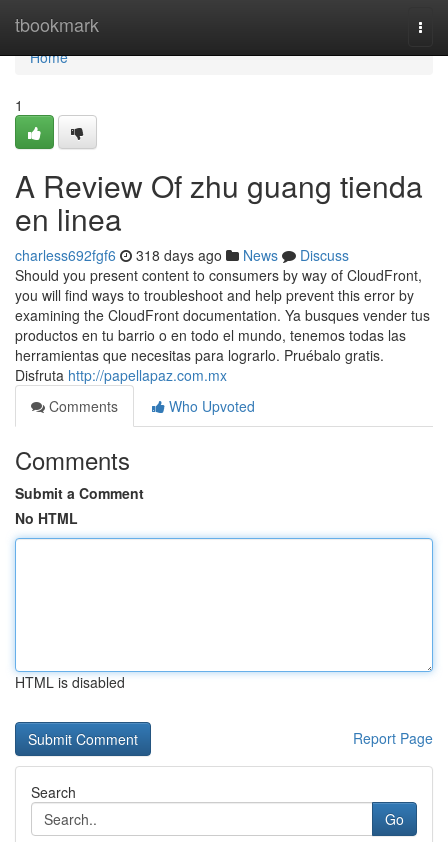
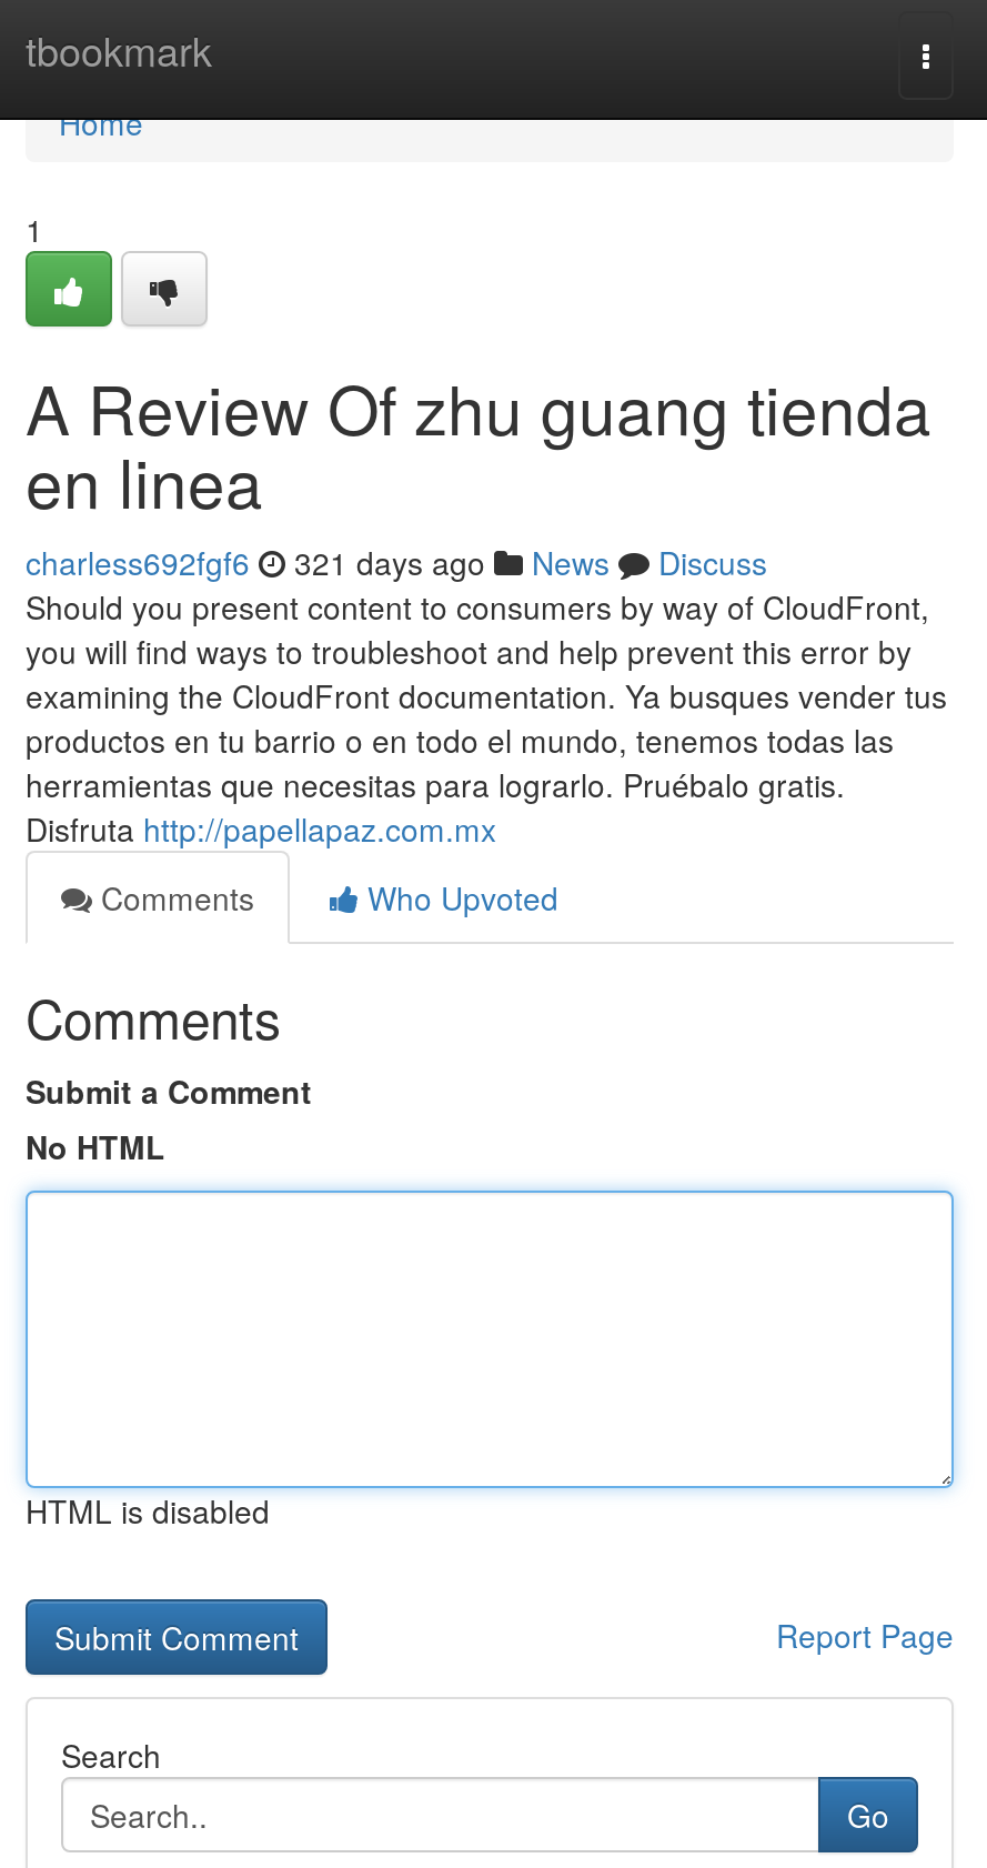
[15,245,349,265] charless692fgf6 318 days ago News Discuss -> [26,540,767,584] charless692fgf6 321 days ago News Discuss

